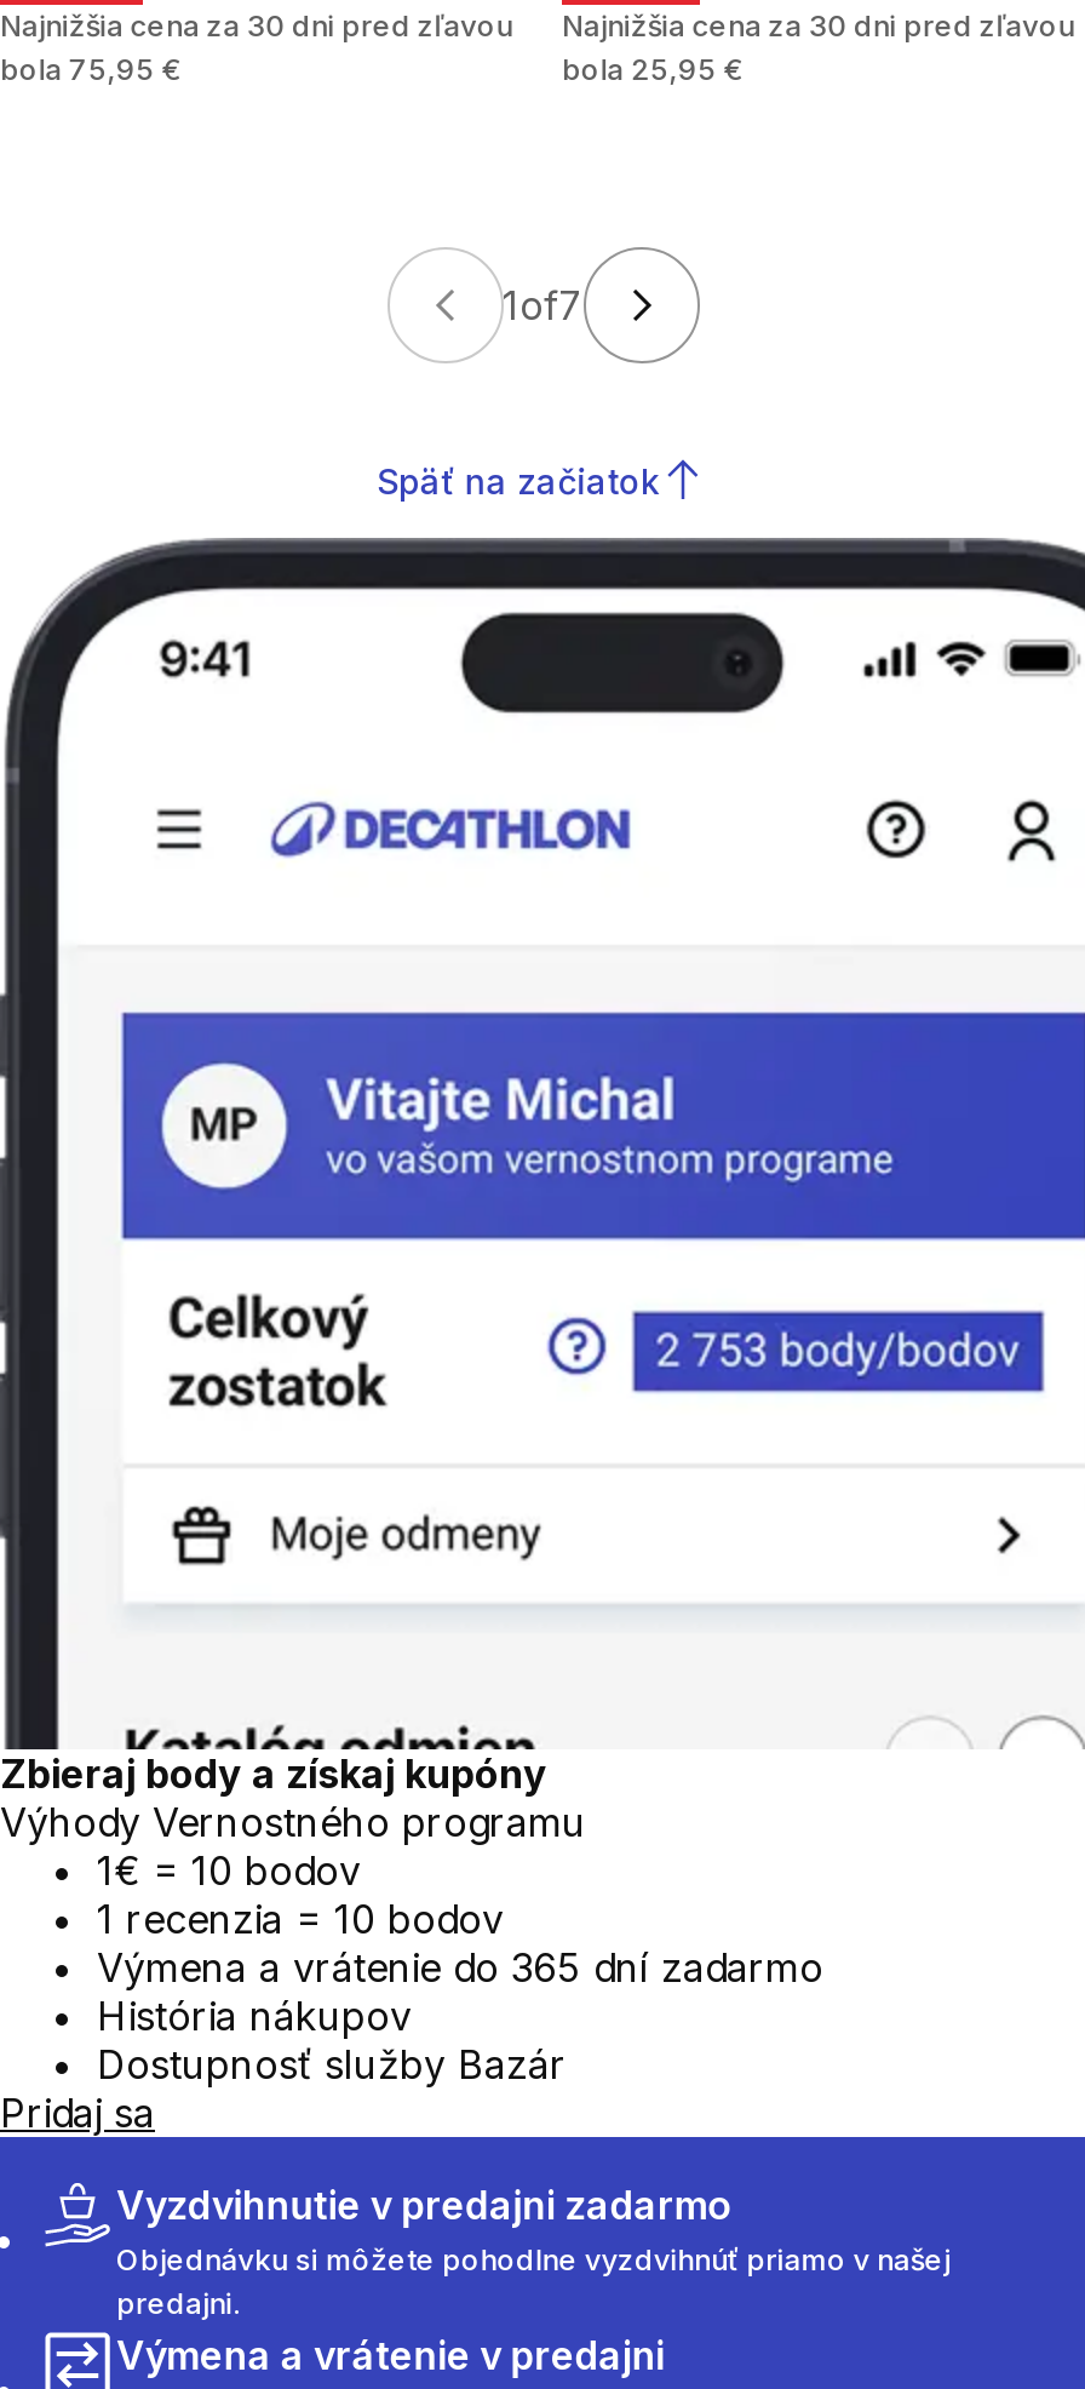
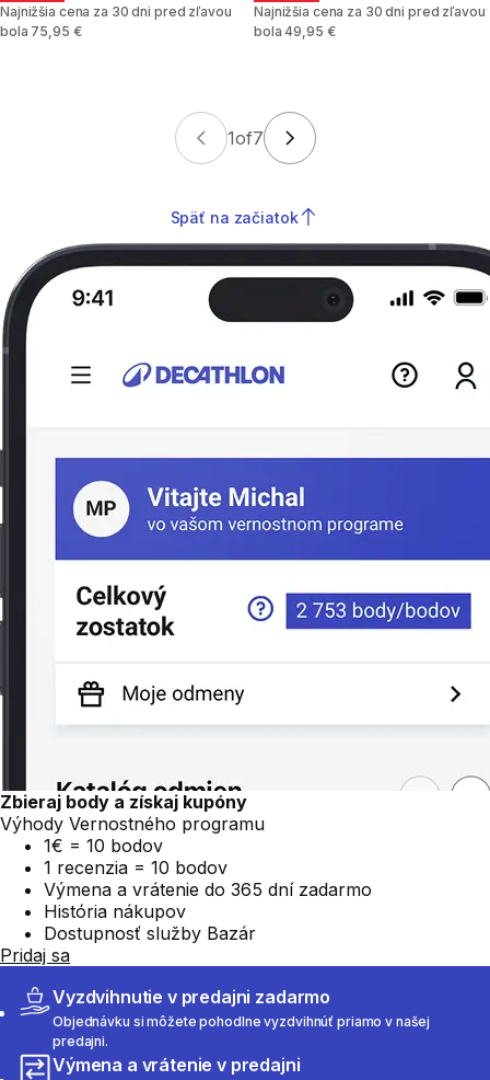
[562,51,743,87] bola 25,95 € -> [254,23,335,39] bola 49,95 €

